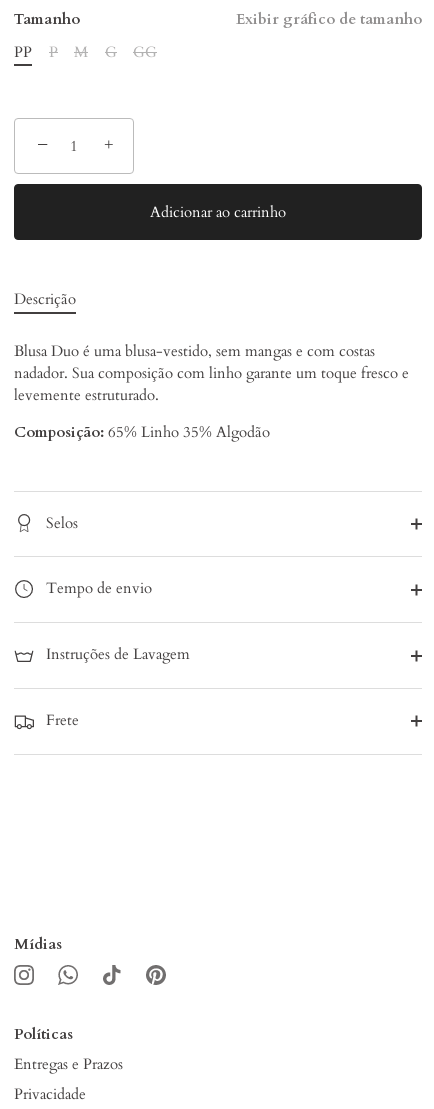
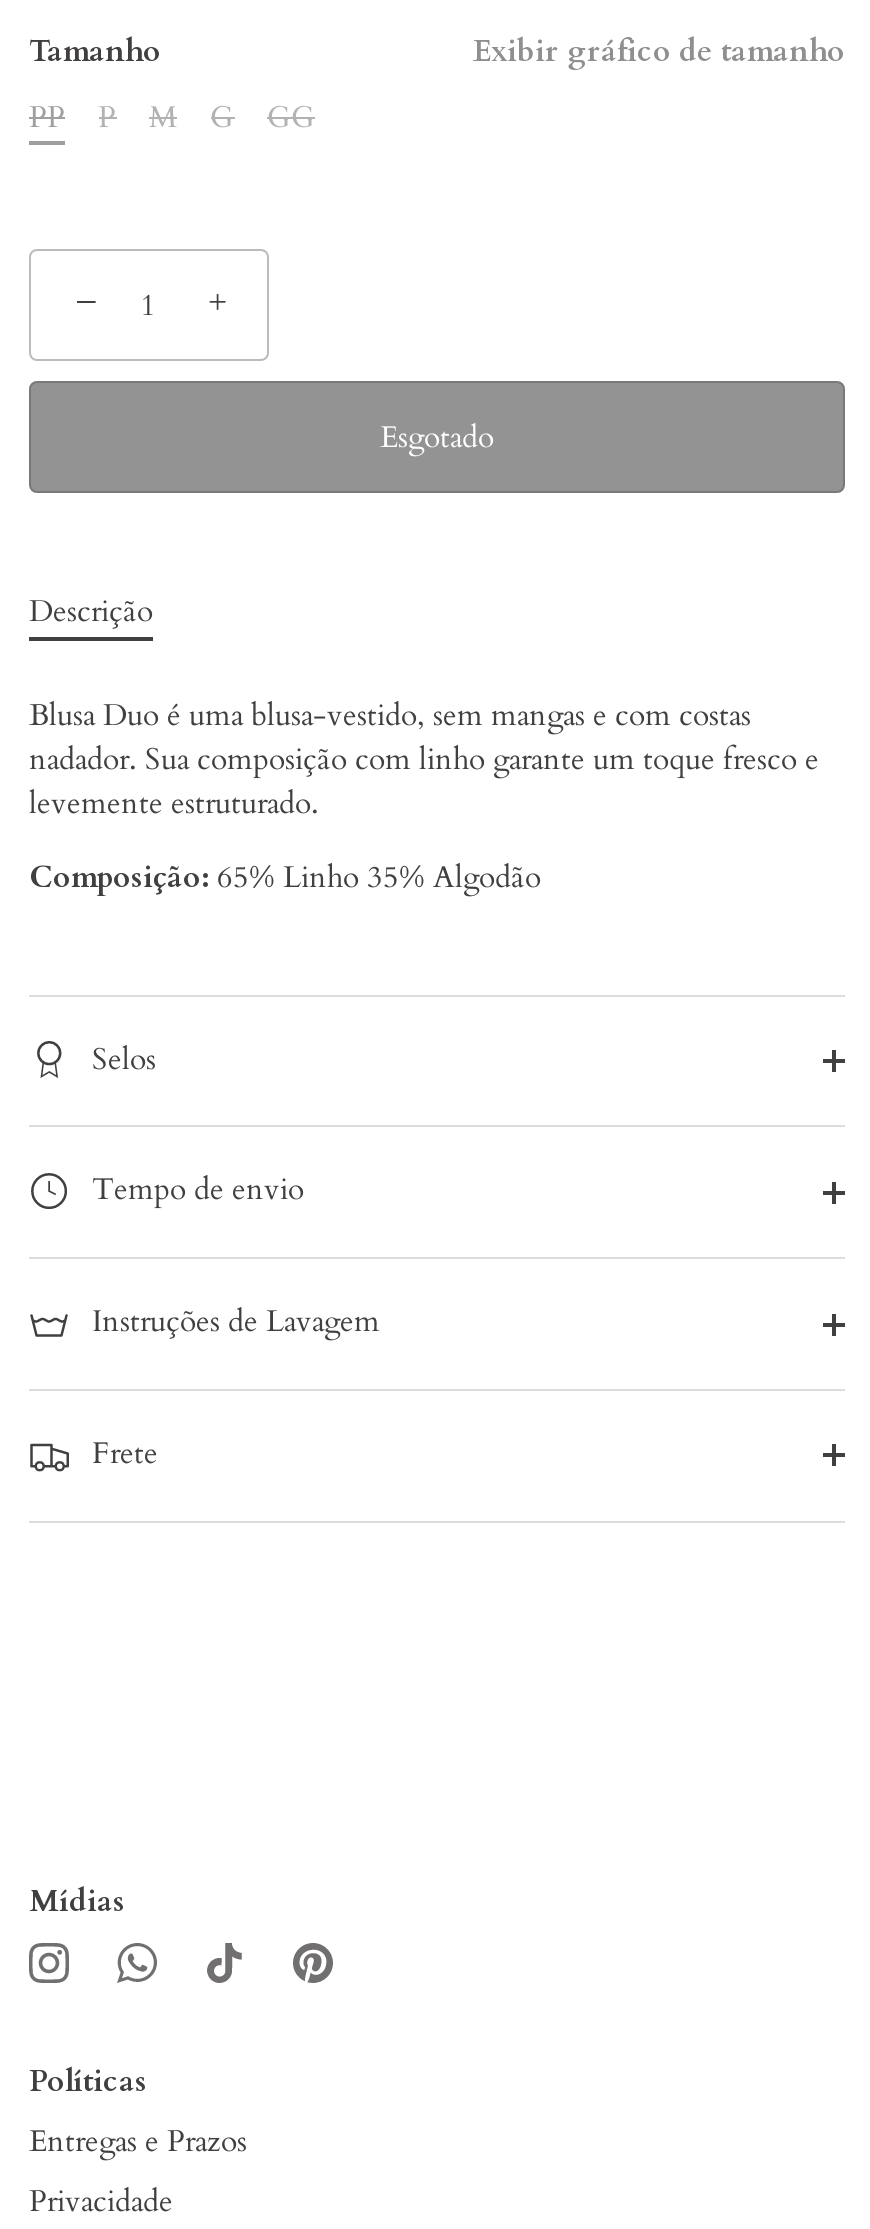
[150,202,286,222] Adicionar ao carrinho -> [380,417,494,457] Esgotado

